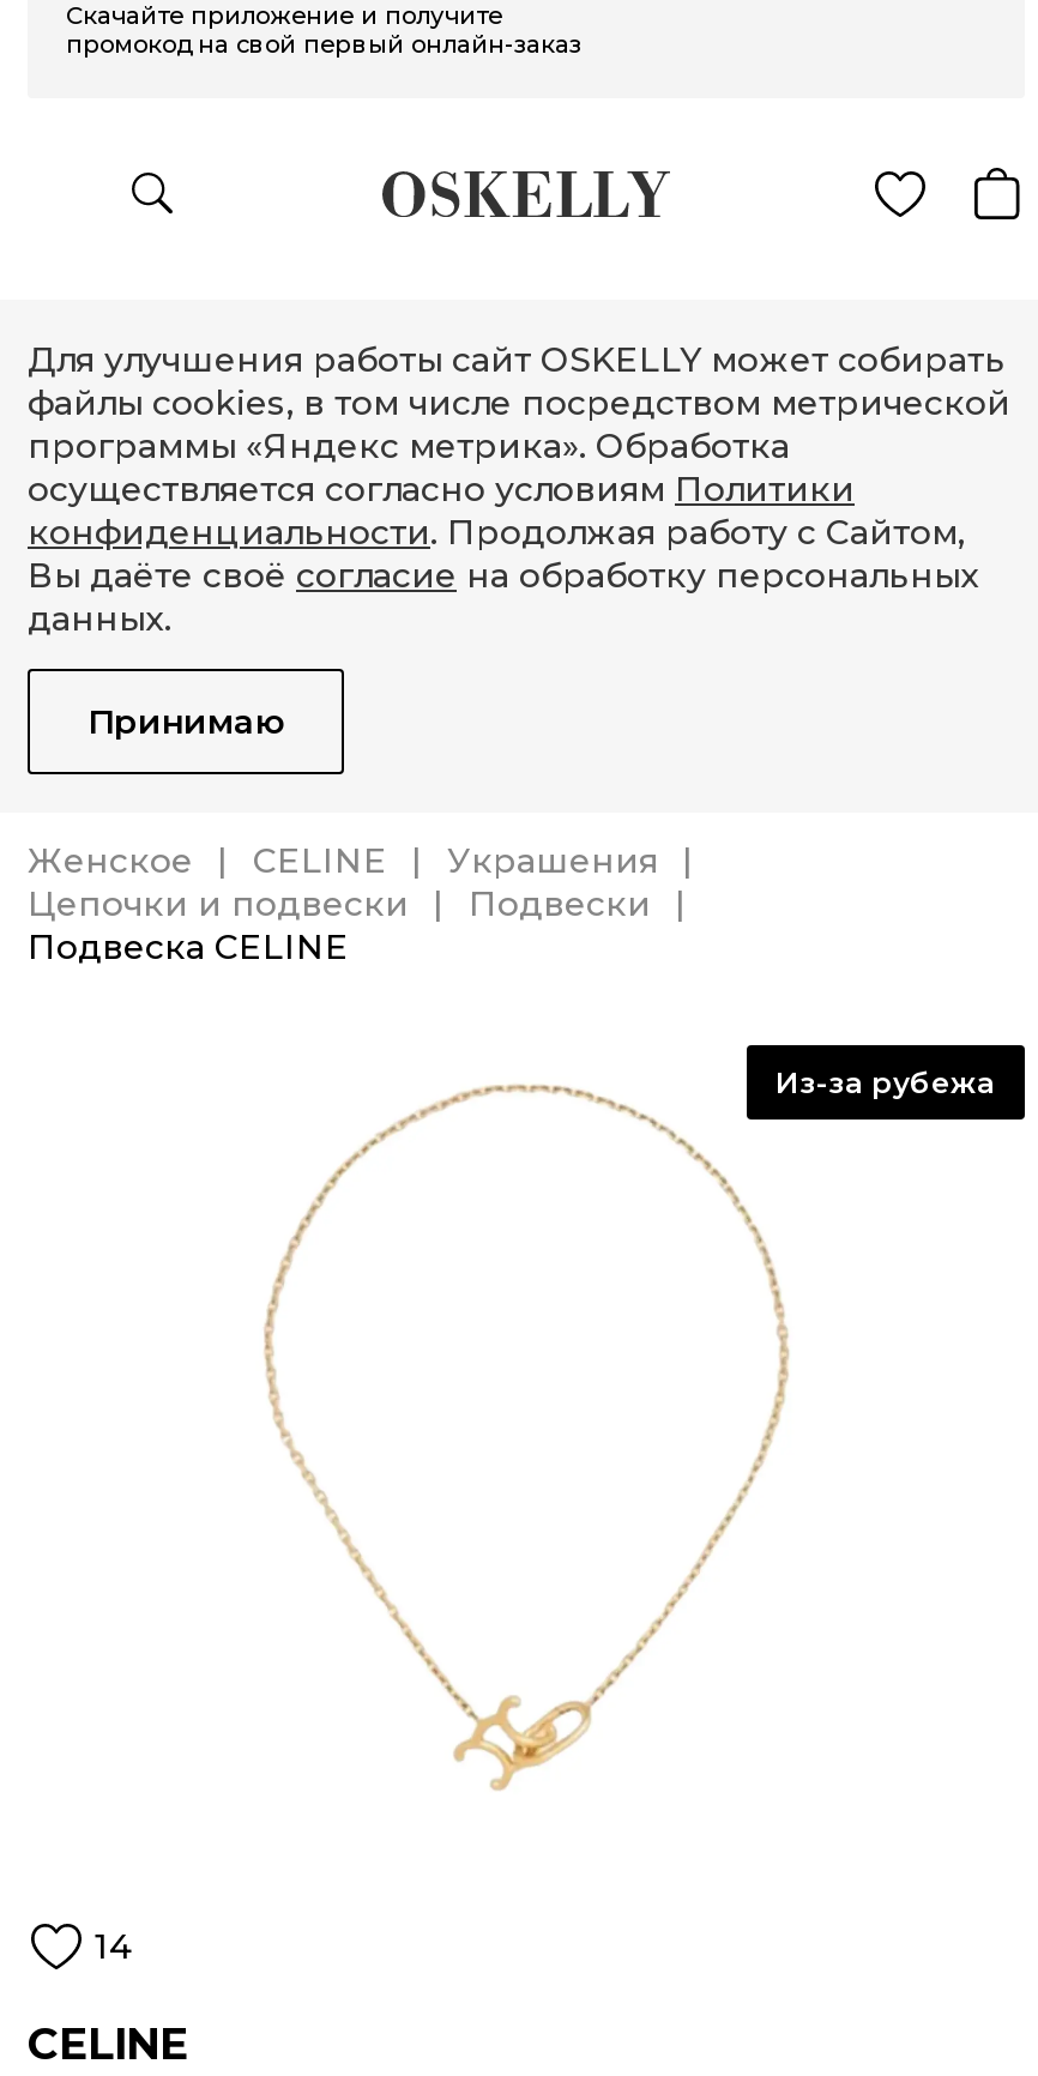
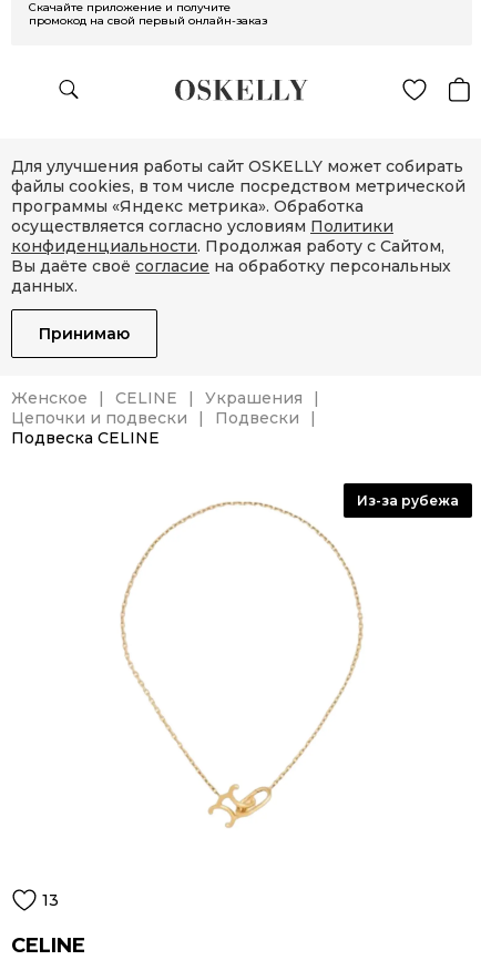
[95,1924,131,1967] 14 -> [42,890,59,910] 13

